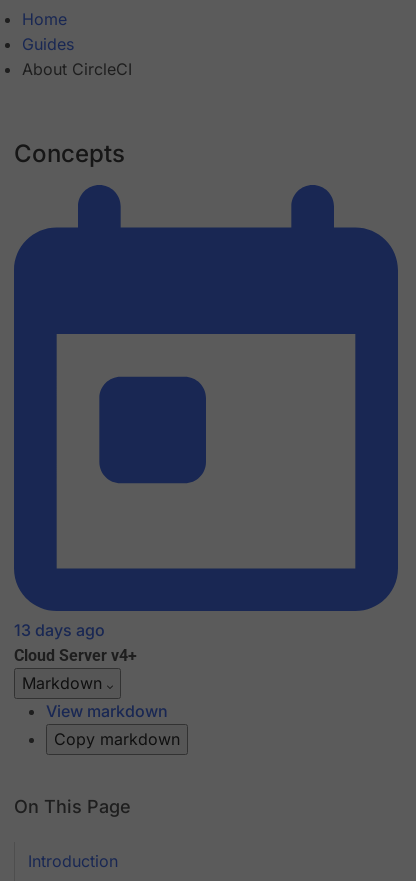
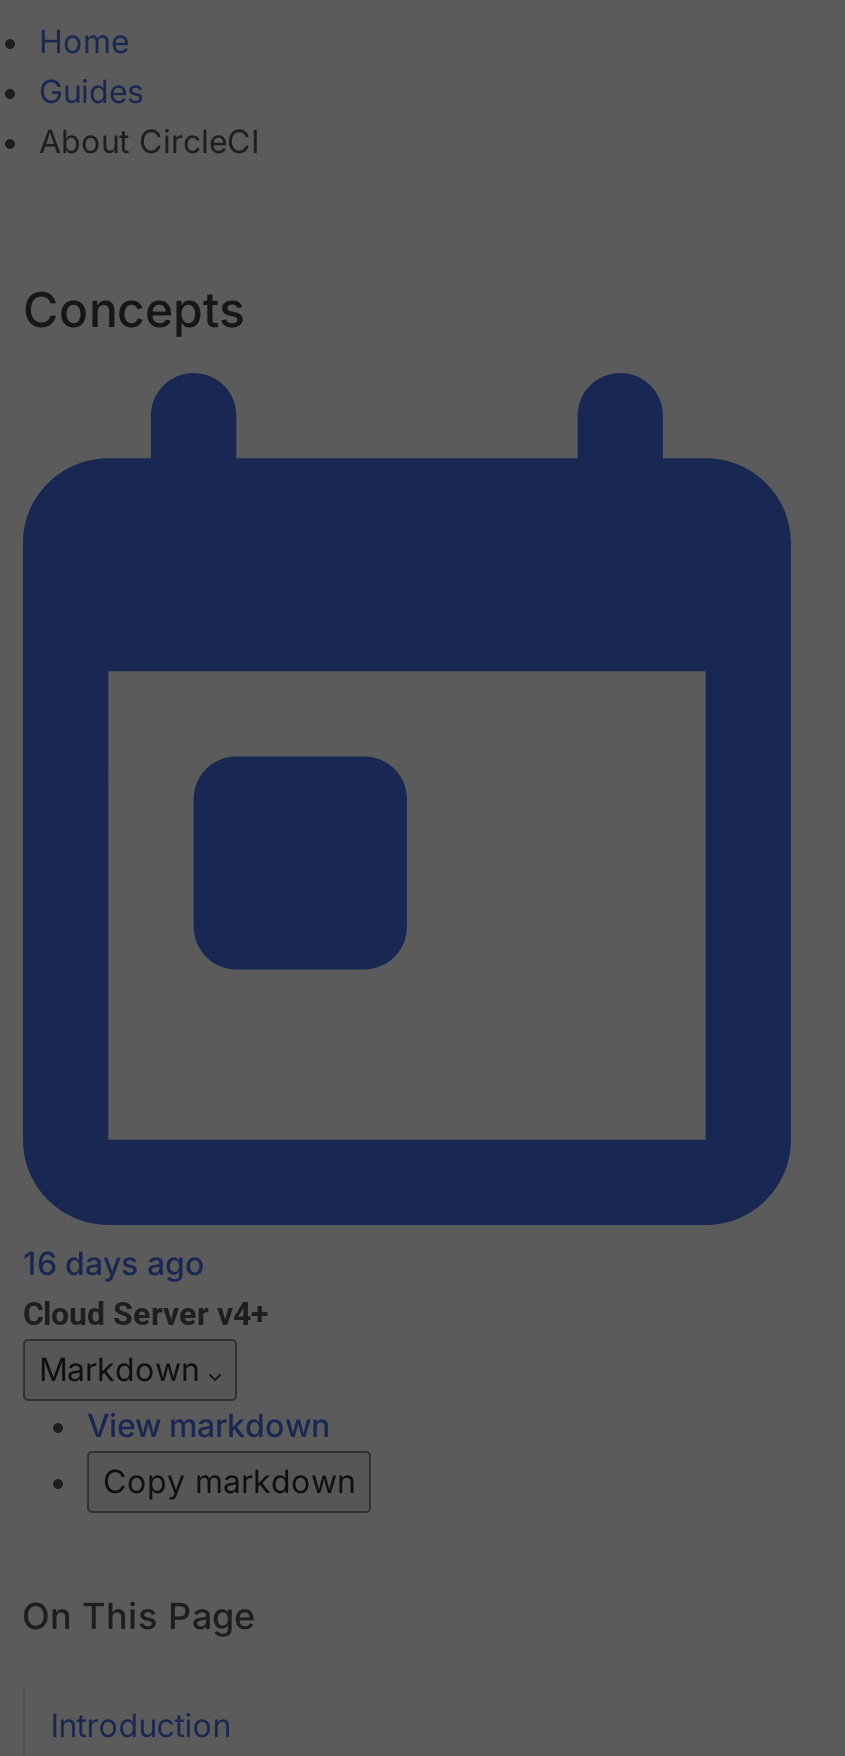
[14,620,105,640] 13 days ago -> [23,1244,205,1284] 16 days ago

